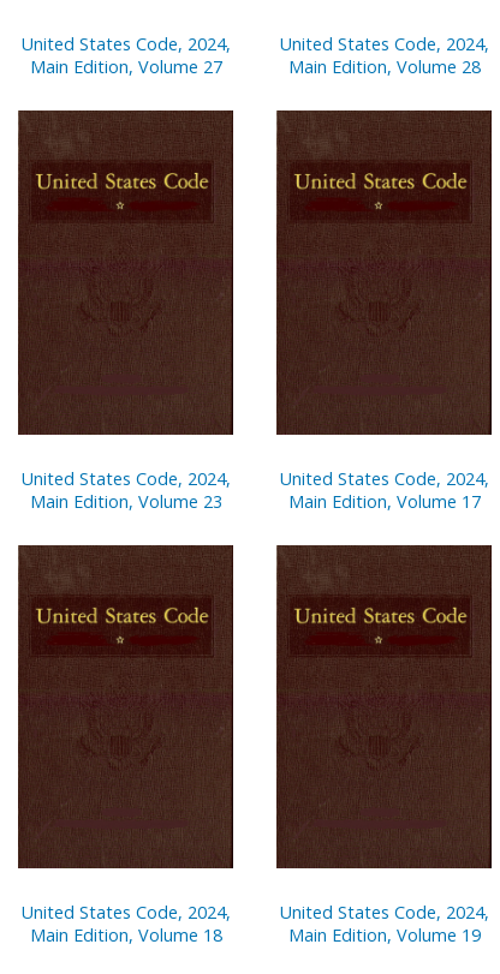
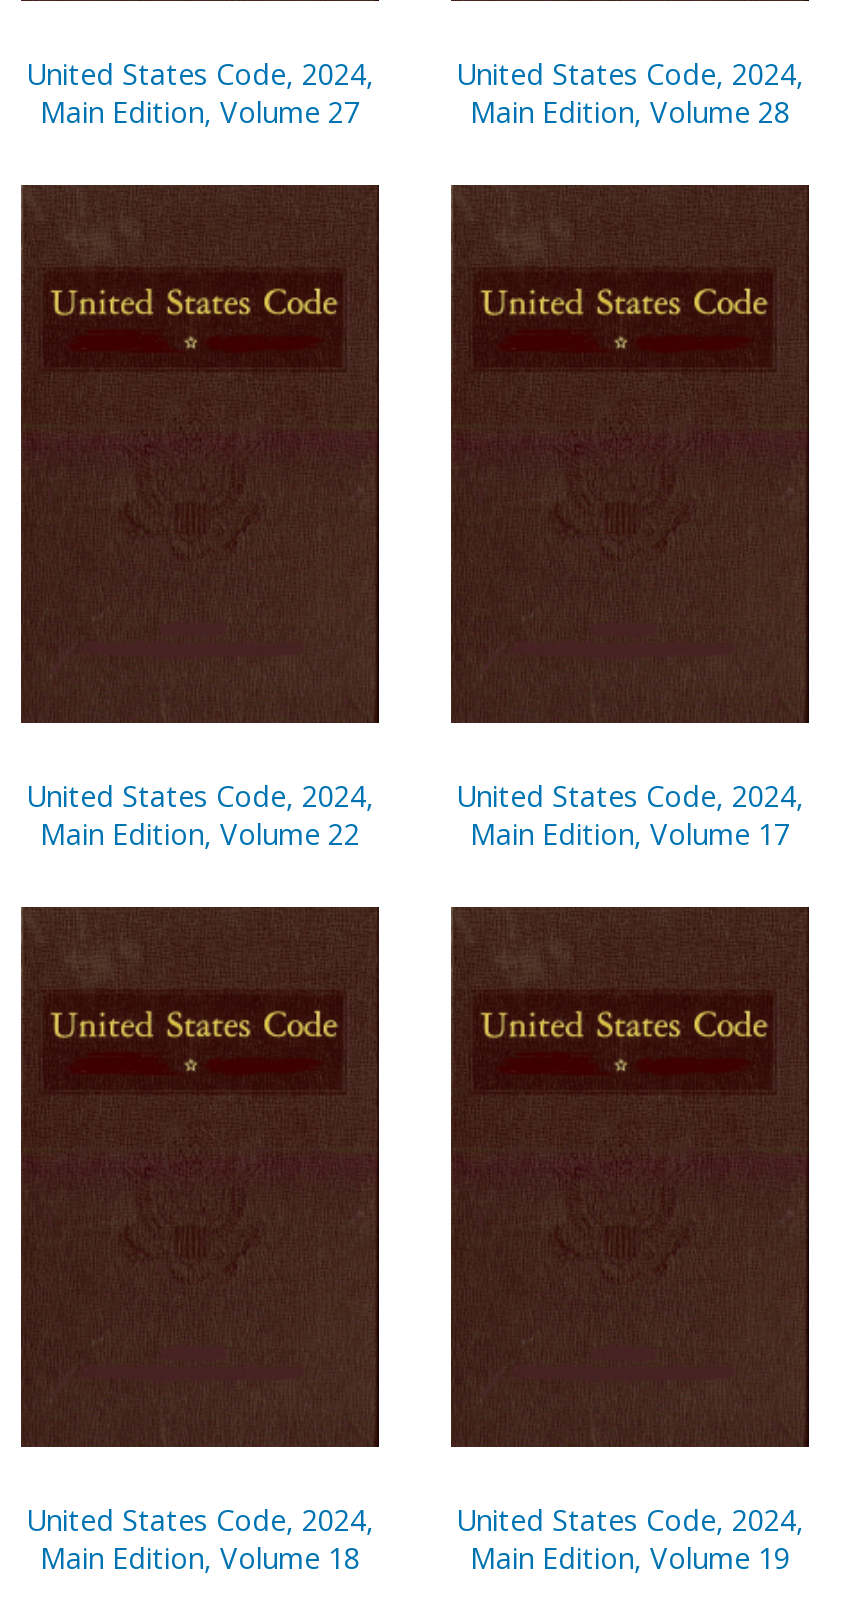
[29,490,222,513] Main Edition, Volume 23 -> [40,816,360,854] Main Edition, Volume 22

